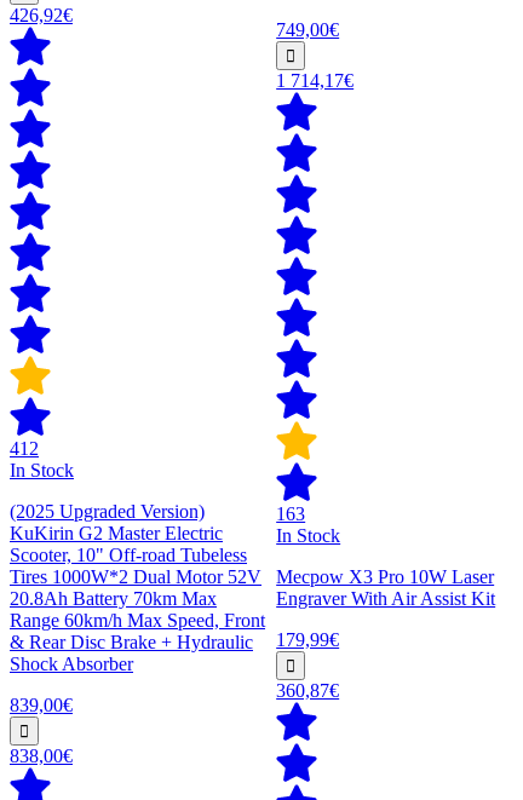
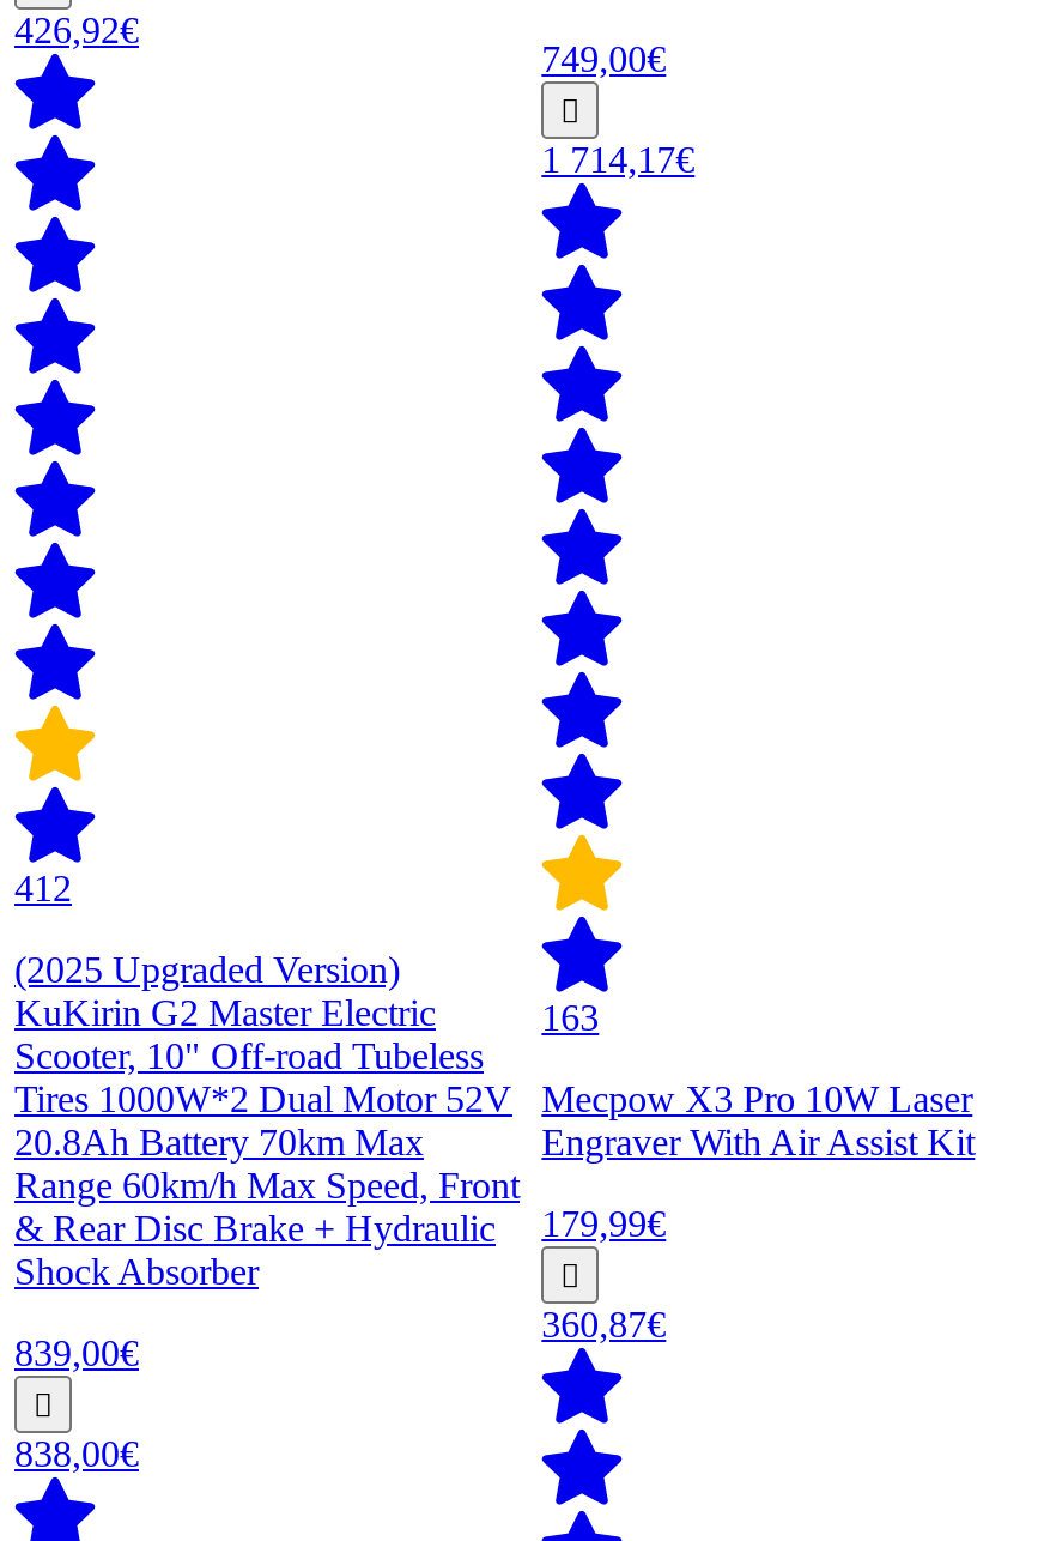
[10,460,74,480] In Stock -> none
[276,525,340,546] In Stock -> none

